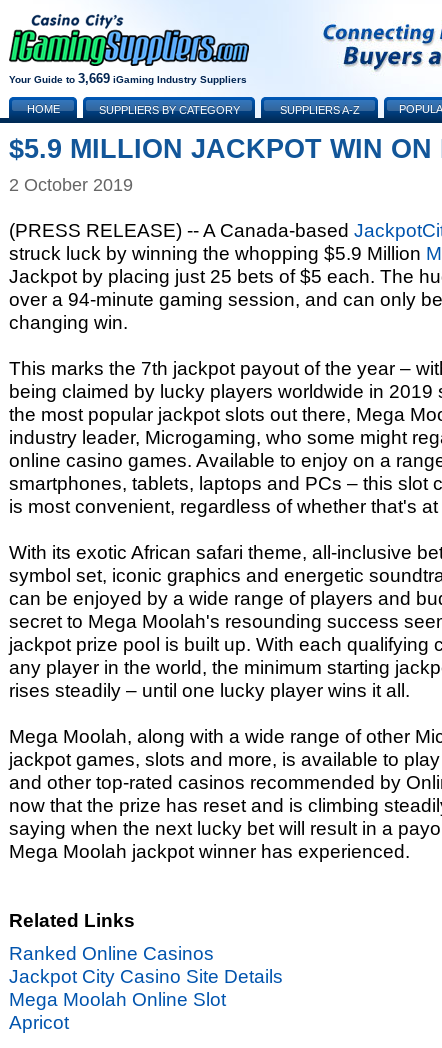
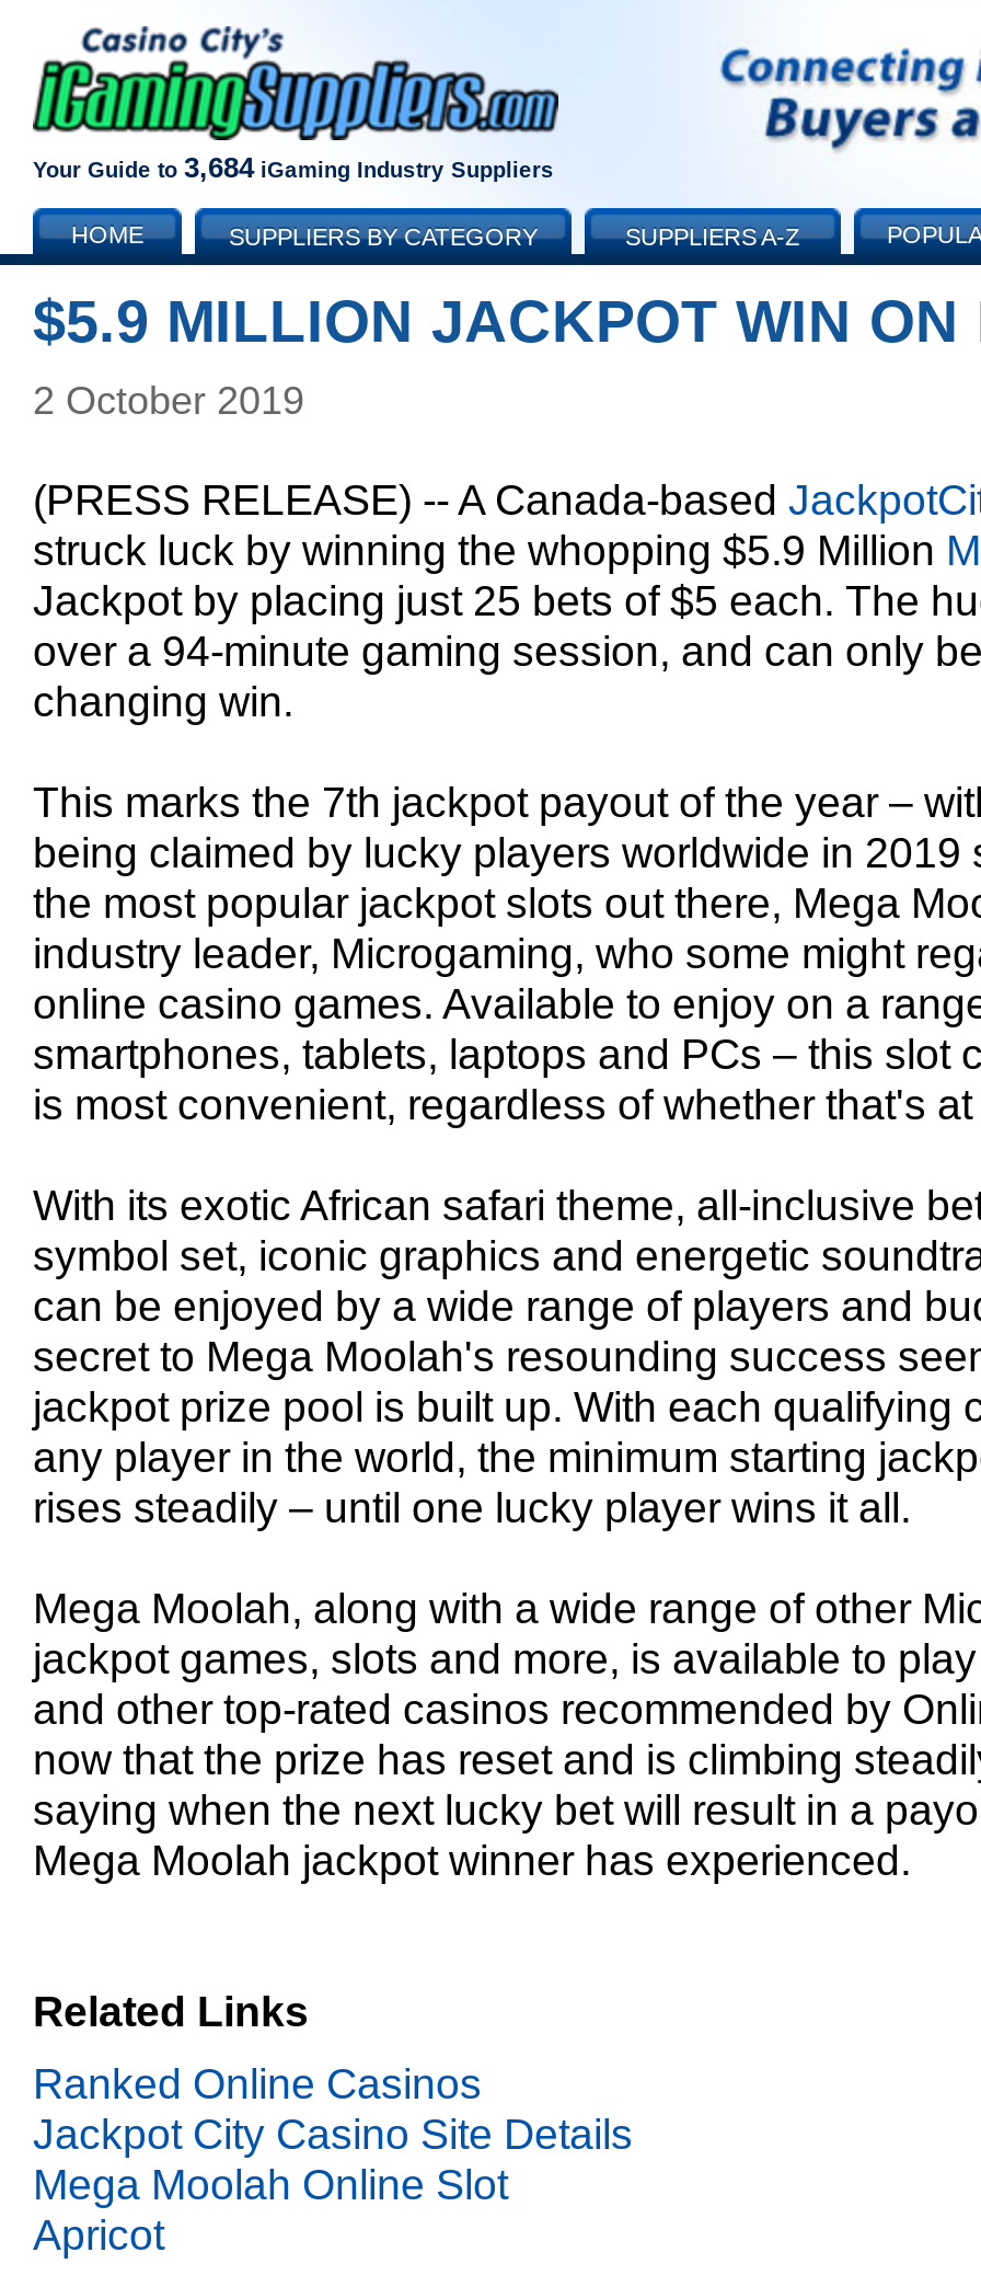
[9,71,247,86] Your Guide to 3,669 iGaming Industry Suppliers -> [33,151,554,184] Your Guide to 3,684 iGaming Industry Suppliers

